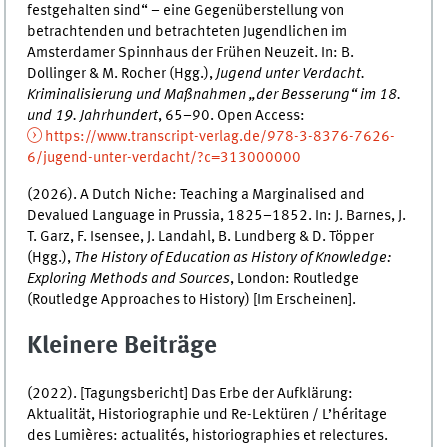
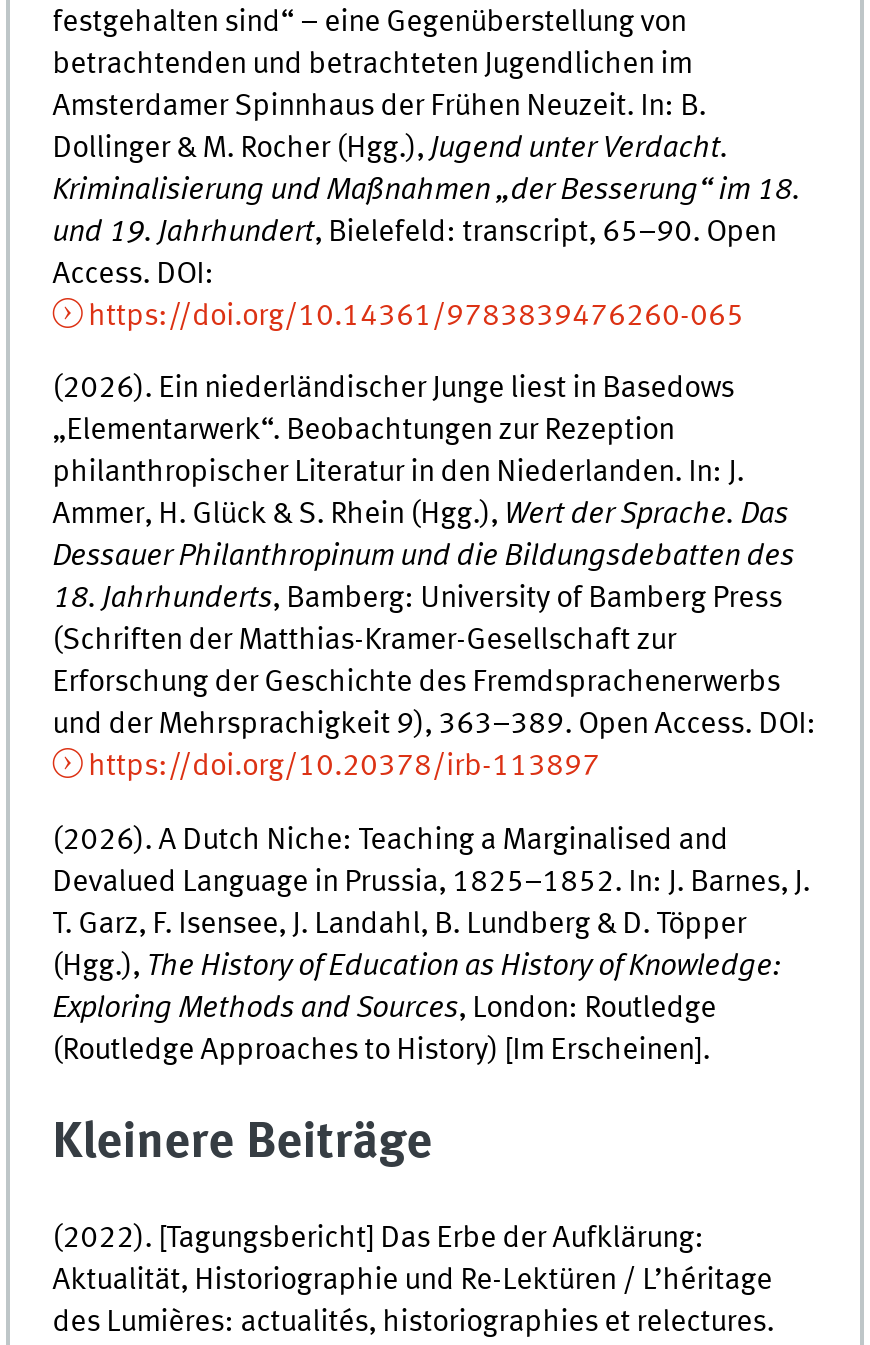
[27,108,395,166] und 19. Jahrhundert, 65–90. Open Access: | https://www.transcript-verlag.de/978-3-8376-7626- | 6/jugend-unter-verdacht/?c=313000000 -> [52,216,816,783] und 19. Jahrhundert, Bielefeld: transcript, 65–90. Open | Access. DOI: | https://doi.org/10.14361/9783839476260-065 | (2026). Ein niederländischer Junge liest in Basedows | „Elementarwerk“. Beobachtungen zur Rezeption | philanthropischer Literatur in den Niederlanden. In: J. | Ammer, H. Glück & S. Rhein (Hgg.), Wert der Sprache. Das | Dessauer Philanthropinum und die Bildungsdebatten des | 18. Jahrhunderts, Bamberg: University of Bamberg Press | (Schriften der Matthias-Kramer-Gesellschaft zur | Erforschung der Geschichte des Fremdsprachenerwerbs | und der Mehrsprachigkeit 9), 363–389. Open Access. DOI: | https://doi.org/10.20378/irb-113897

